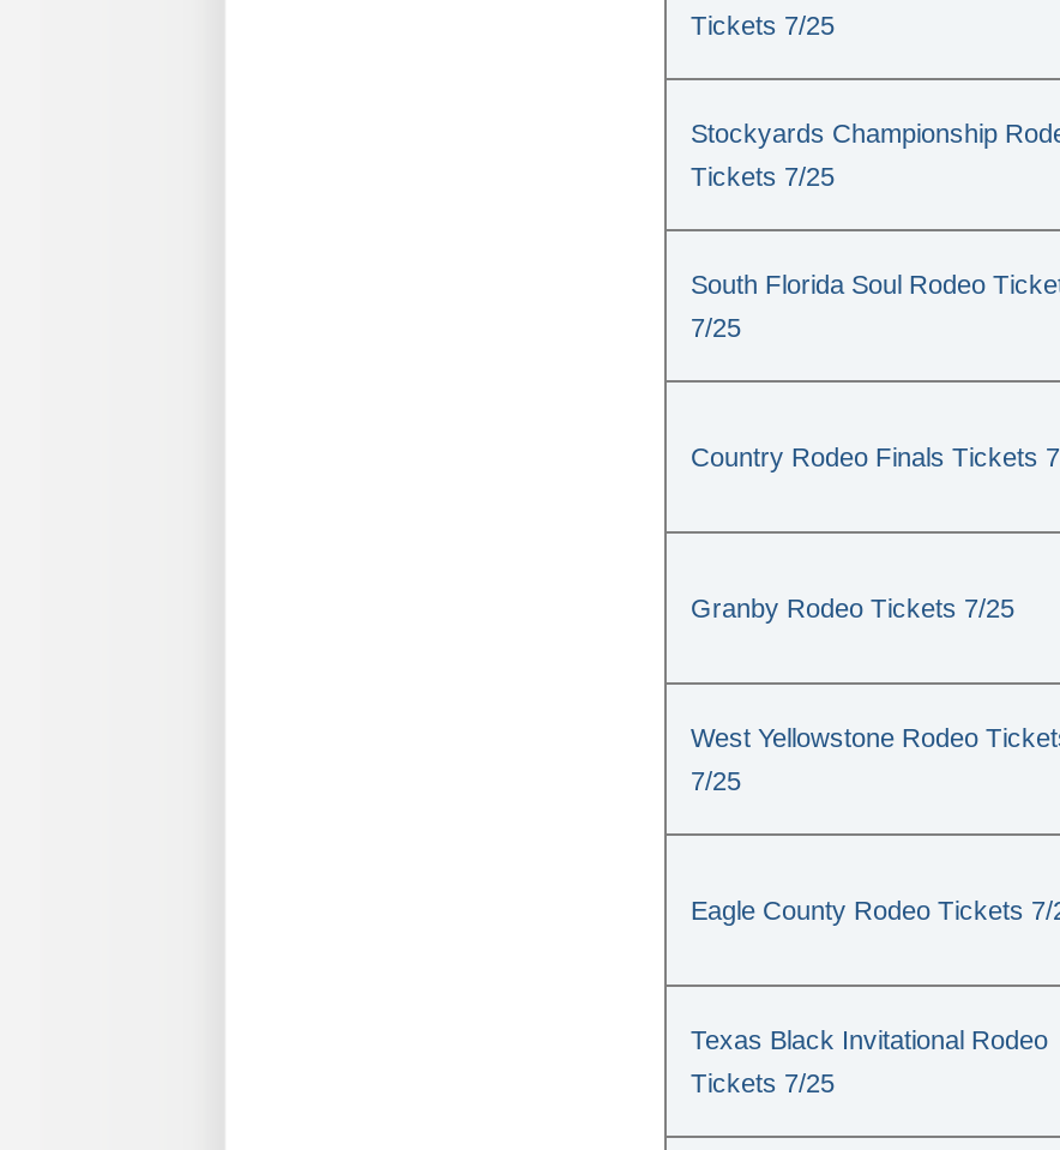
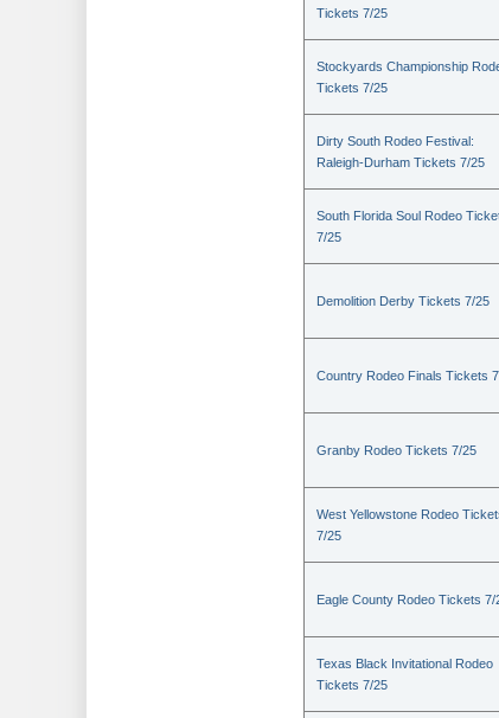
none -> [316,134,485,169] Dirty South Rodeo Festival: | Raleigh-Durham Tickets 7/25
none -> [316,294,490,308] Demolition Derby Tickets 7/25

